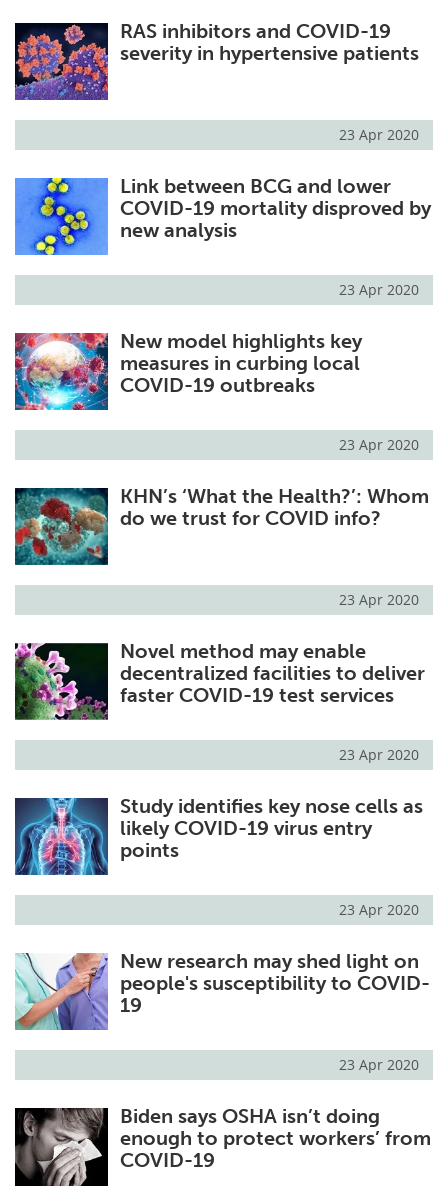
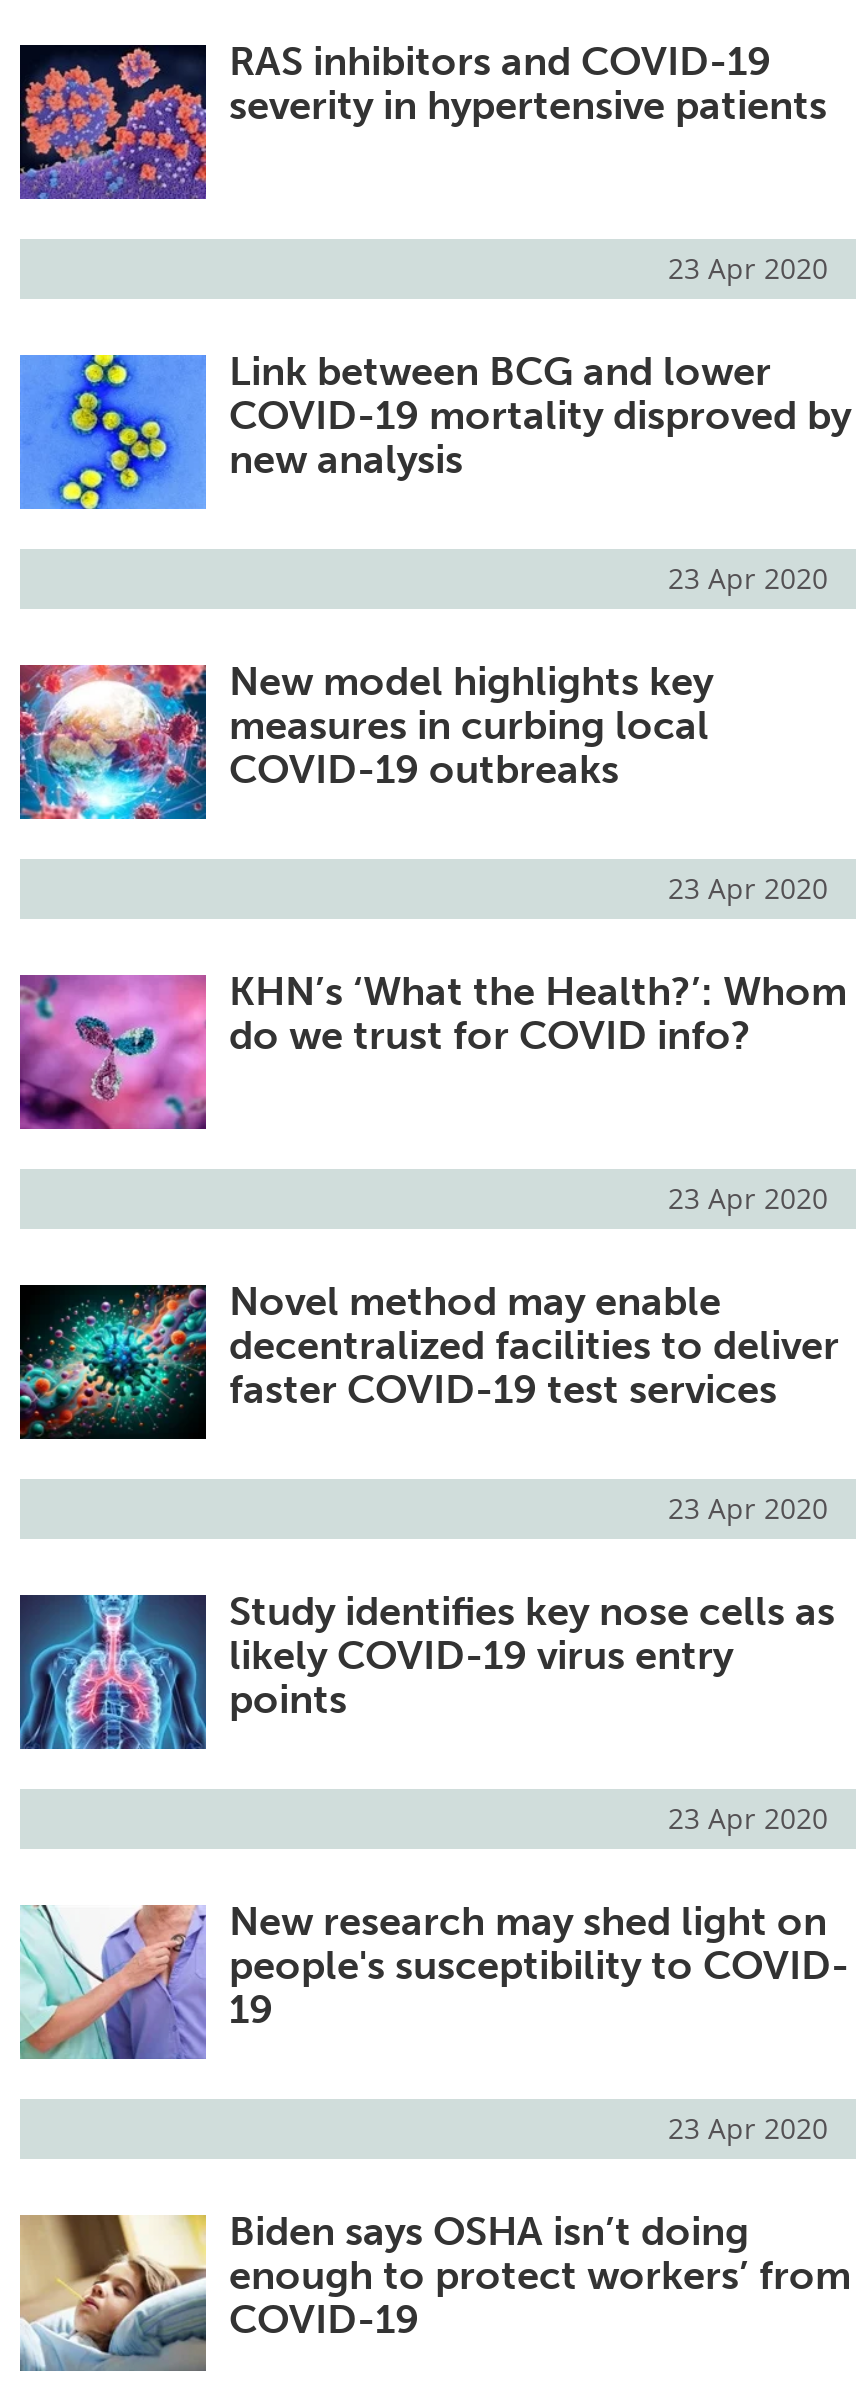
[14,487,109,566] [image] -> [18,973,208,1131] [image]
[14,643,109,721] [image] -> [18,1283,208,1441] [image]
[14,1107,109,1187] [image] -> [18,2213,208,2373] [image]

